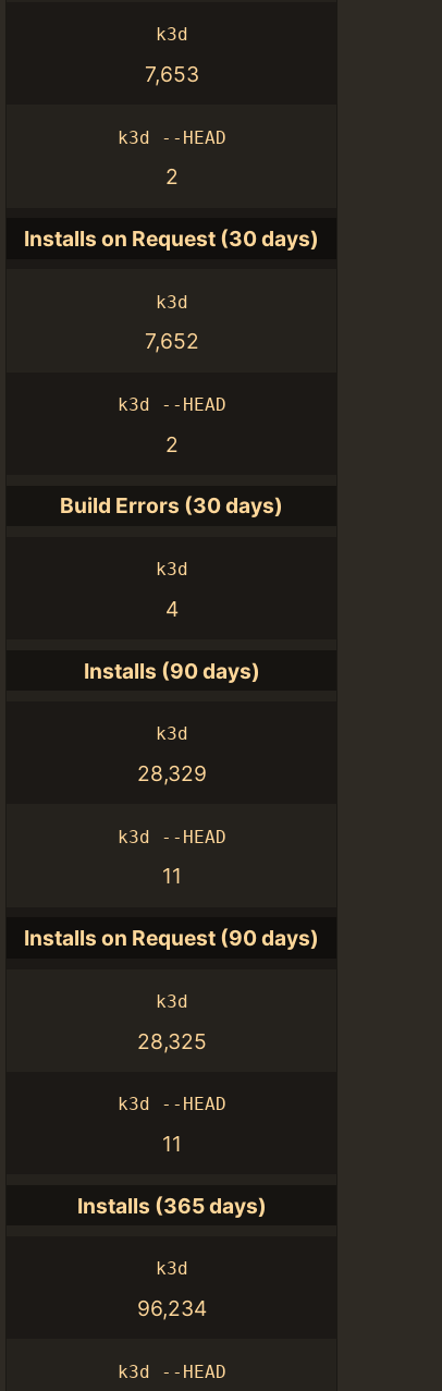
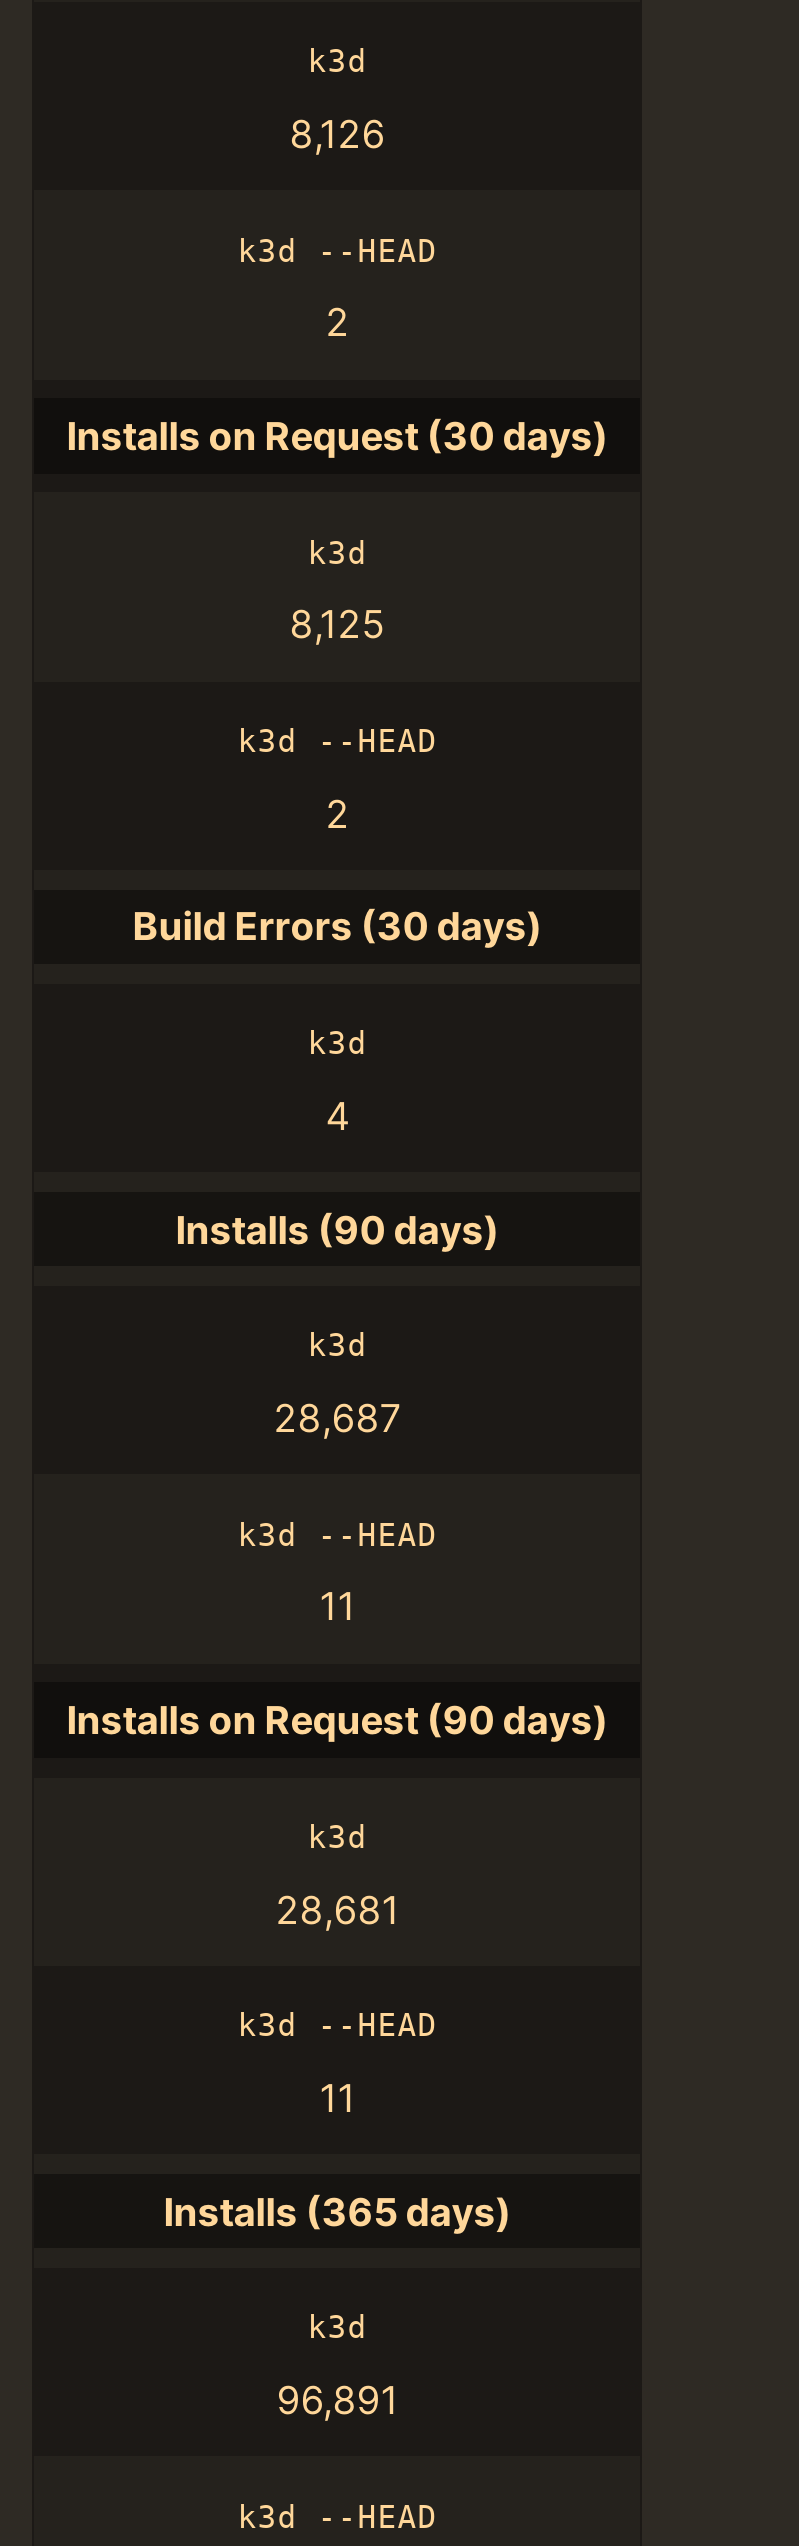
[144,61,199,87] 7,653 -> [289,110,385,158] 8,126
[144,328,199,354] 7,652 -> [289,601,385,649] 8,125
[137,760,207,786] 28,329 -> [273,1394,401,1442] 28,687
[137,1028,207,1054] 28,325 -> [275,1885,399,1933] 28,681
[137,1295,207,1321] 96,234 -> [276,2376,398,2424] 96,891

